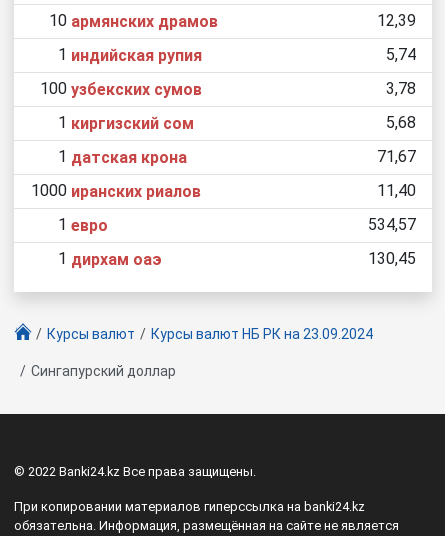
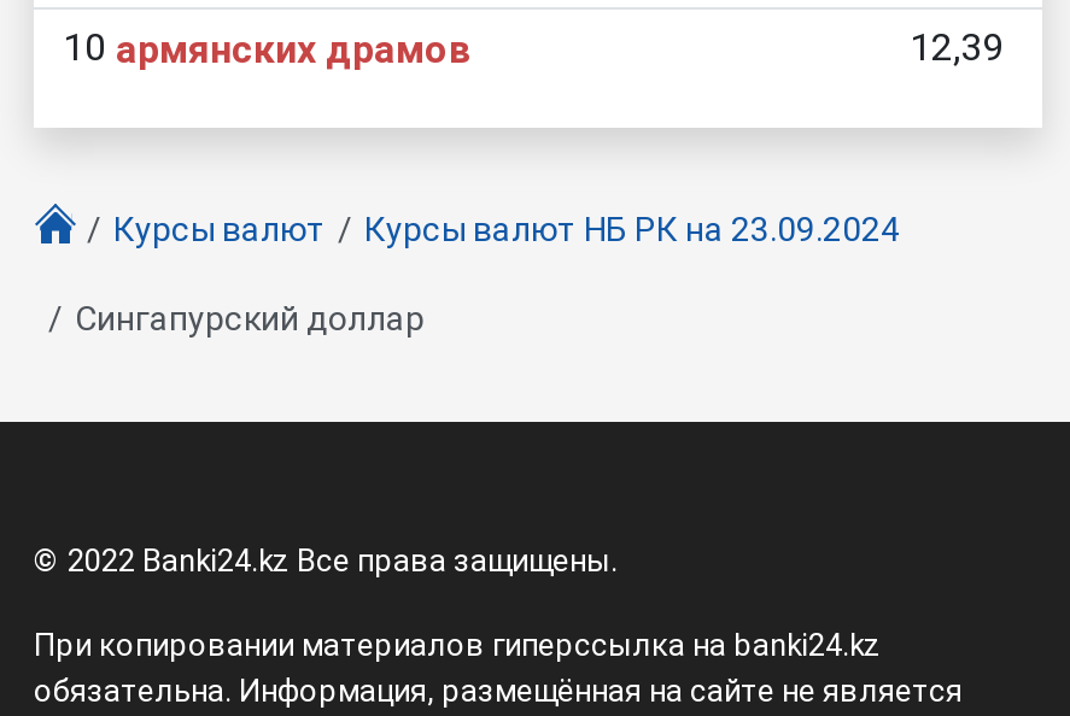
[31,45,416,269] 1 индийская рупия | 5,74 | 100 узбекских сумов | 3,78 | 1 киргизский сом | 5,68 | 1 датская крона | 71,67 | 1000 иранских риалов | 11,40 | 1 евро | 534,57 | 1 дирхам оаэ | 130,45 -> none

